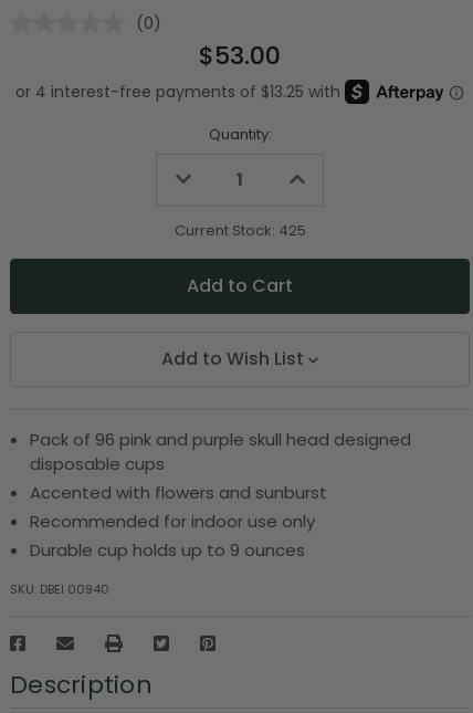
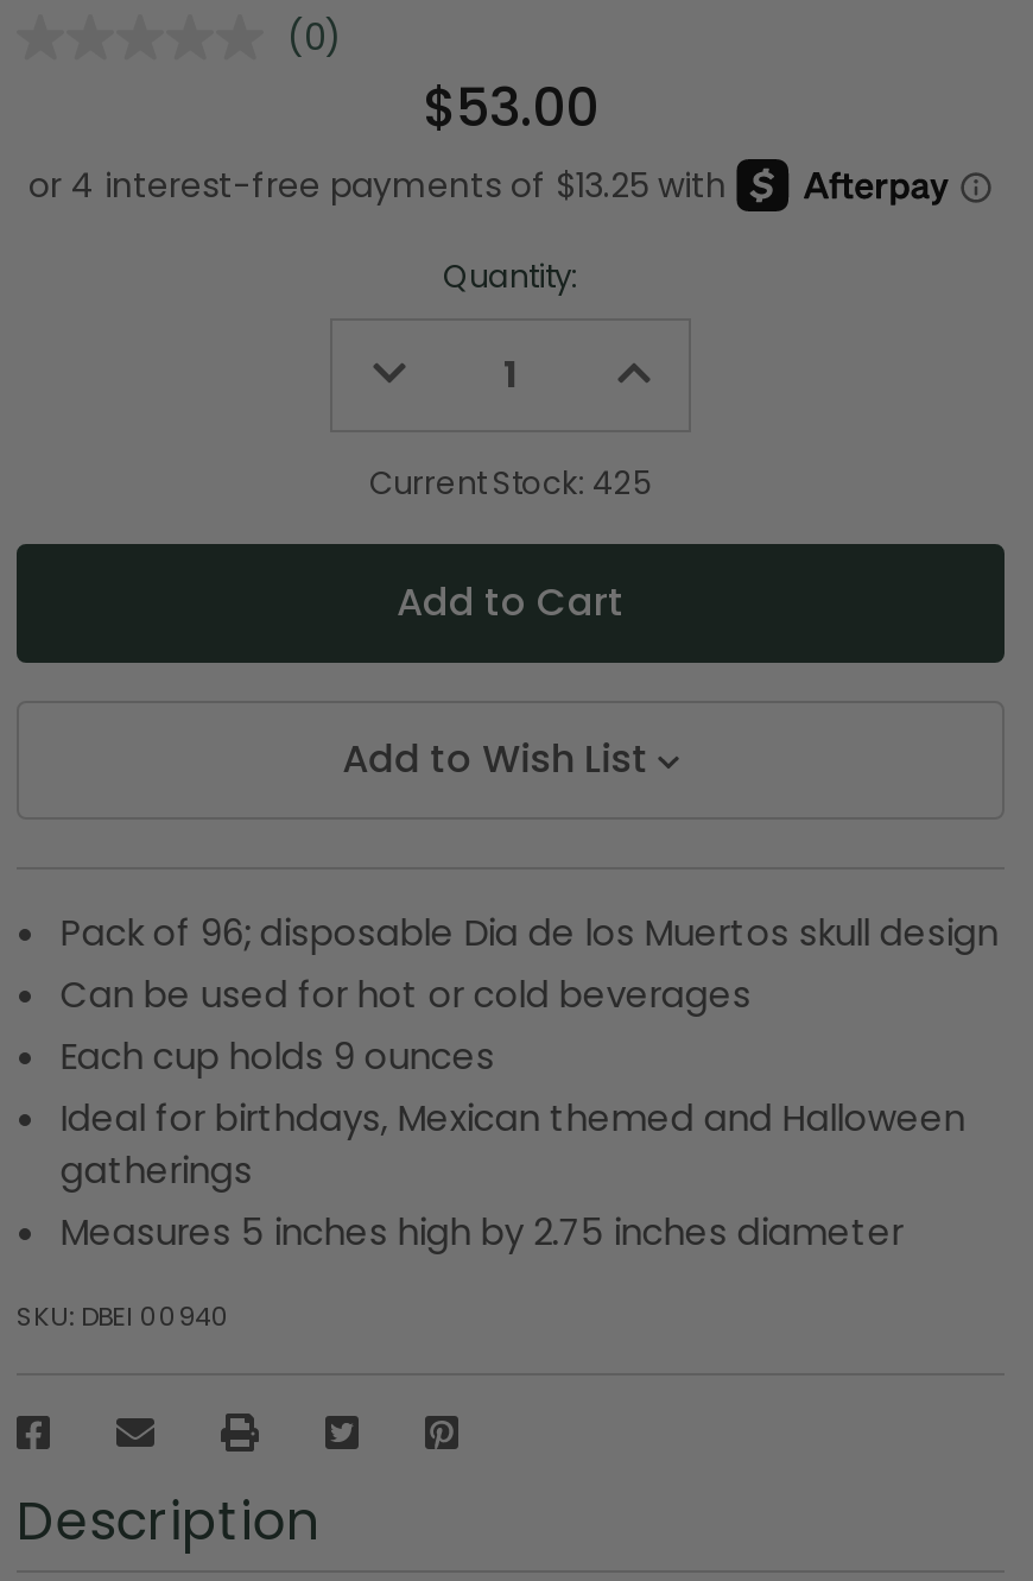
[30,427,412,561] Pack of 96 pink and purple skull head designed | disposable cups | Accented with flowers and sunburst | Recommended for indoor use only | Durable cup holds up to 9 ounces -> [60,907,998,1256] Pack of 96; disposable Dia de los Muertos skull design | Can be used for hot or cold beverages | Each cup holds 9 ounces | Ideal for birthdays, Mexican themed and Halloween | gatherings | Measures 5 inches high by 2.75 inches diameter

